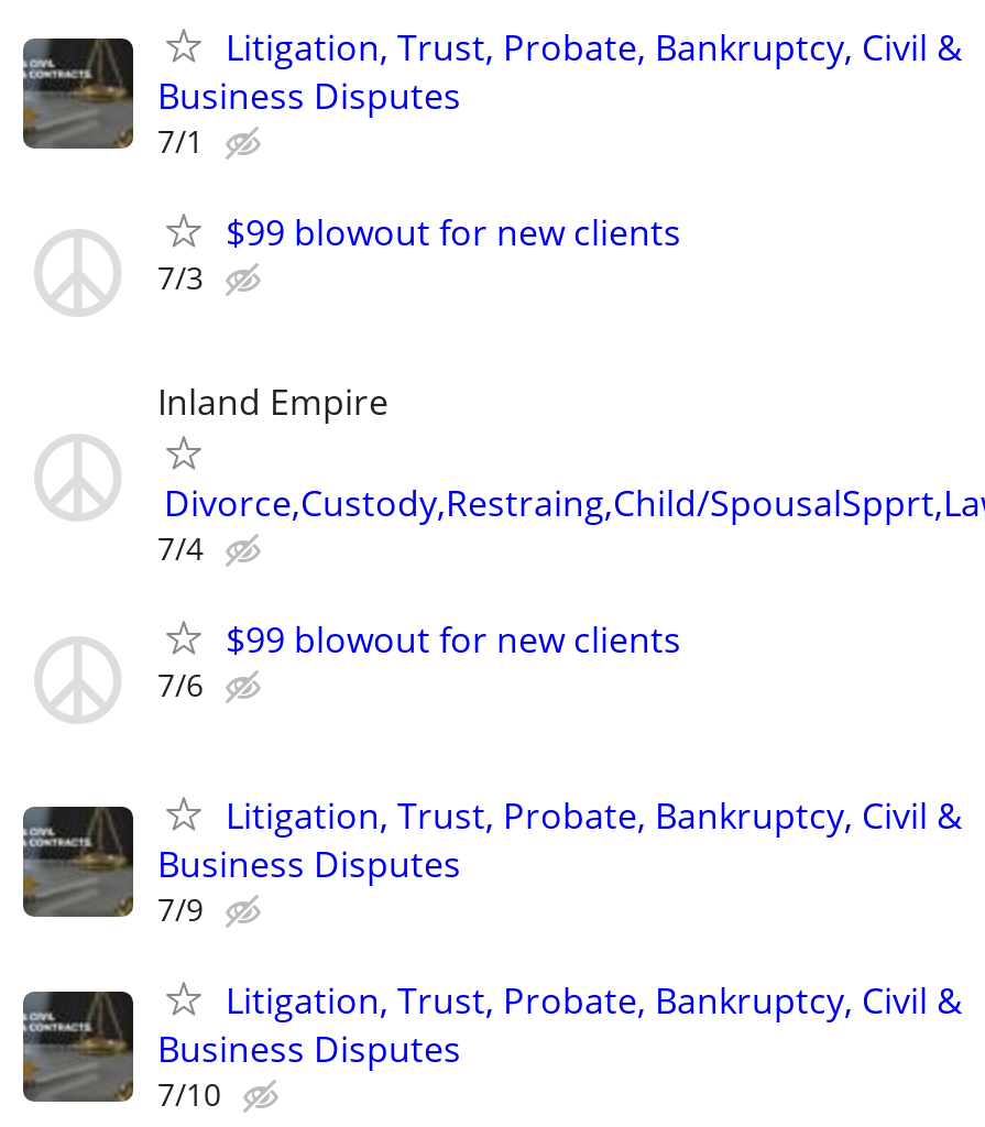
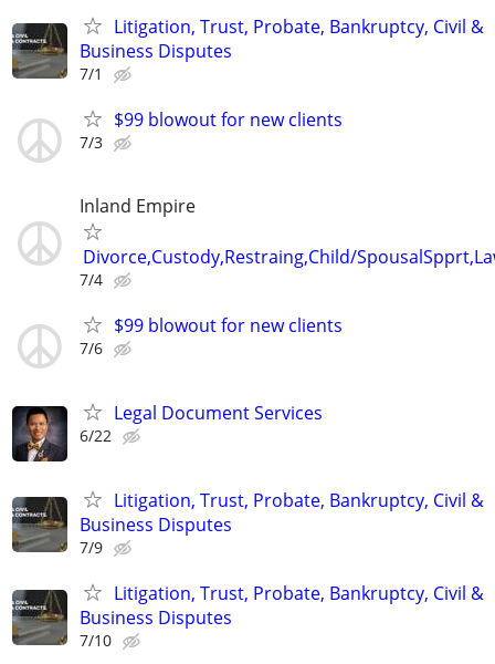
none -> [11,401,323,463] [image] | Legal Document Services | 6/22

